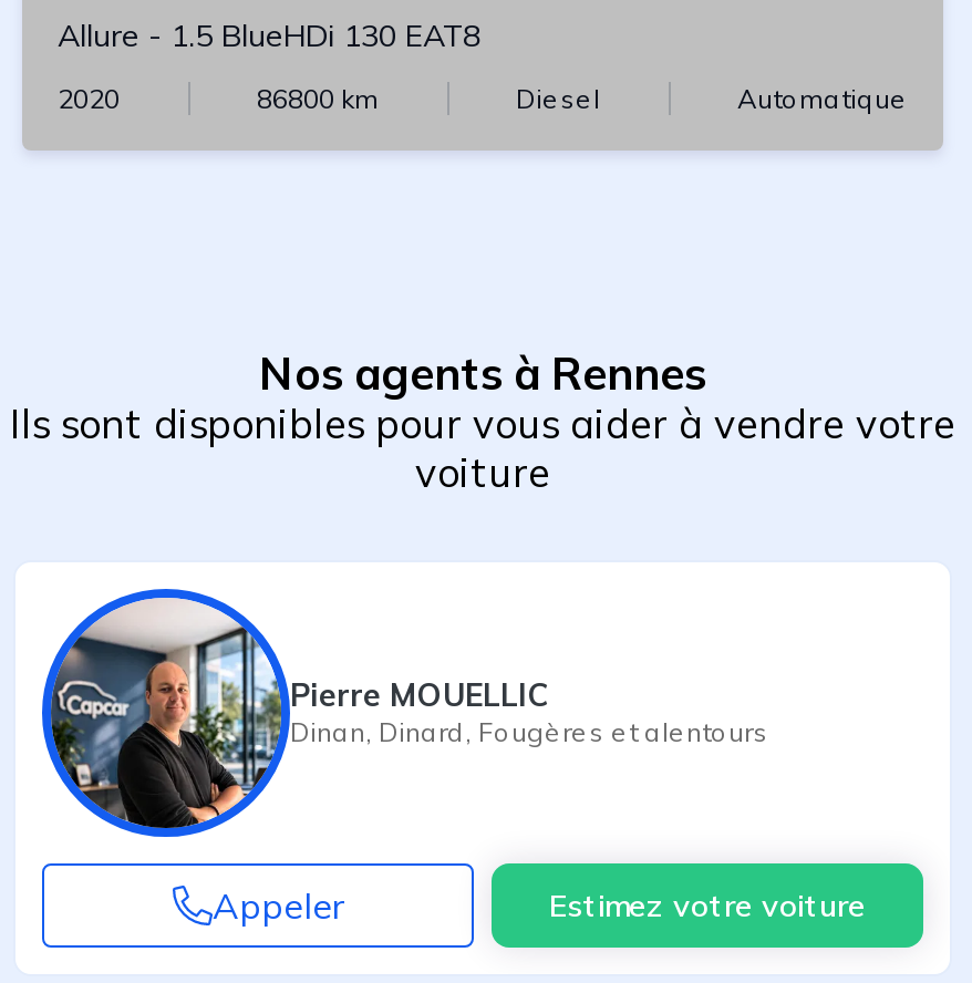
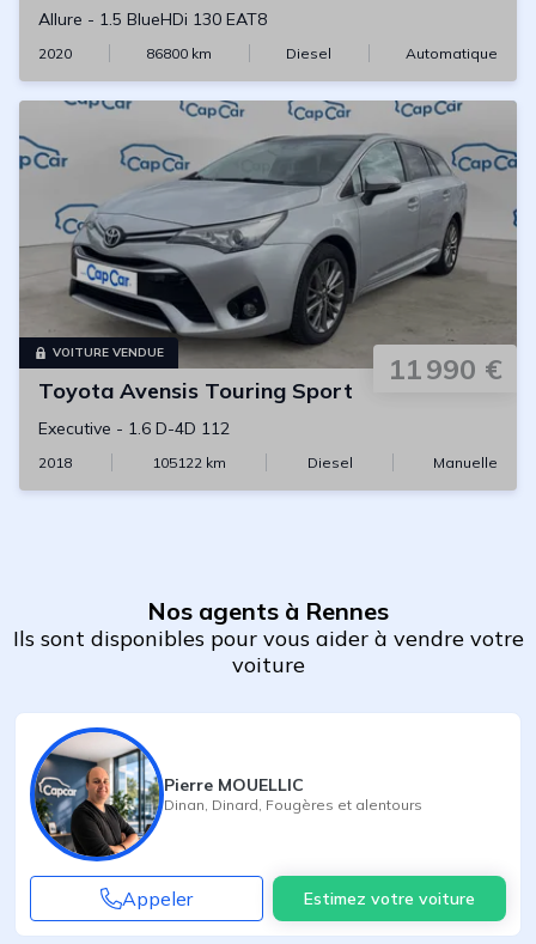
none -> [18,99,518,471] [image] | VOITURE VENDUE | 11 990 € | Toyota Avensis Touring Sport | Executive - 1.6 D-4D 112 | 2018 | 105122 km | Diesel | Manuelle

